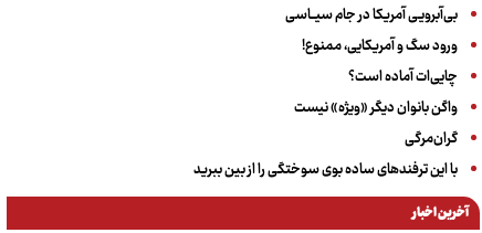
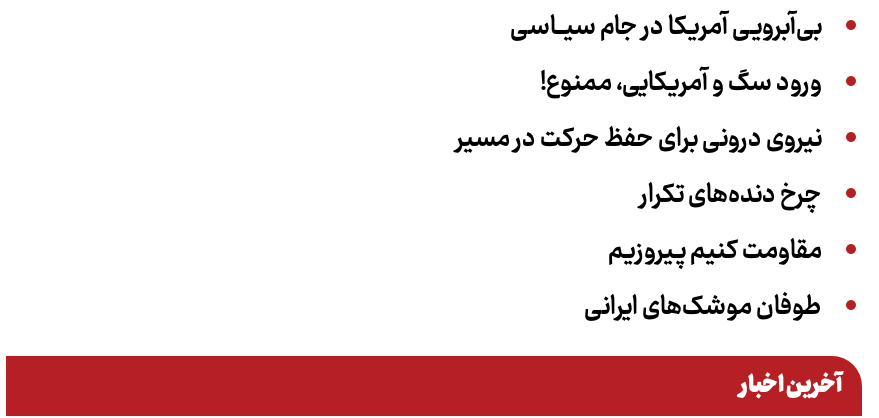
[193,64,458,183] چایی‌ات آماده است؟ | واگن بانوان دیگر «ویژه» نیست | گران‌مرگی | با این ترفندهای ساده بوی سوختگی را از بین ببرید -> [456,116,822,332] نیروی درونی برای حفظ حرکت در مسیر | چرخ دنده‌های تکرار | مقاومت کنیم پـیروزیم | طوفان موشک‌های ایرانی

